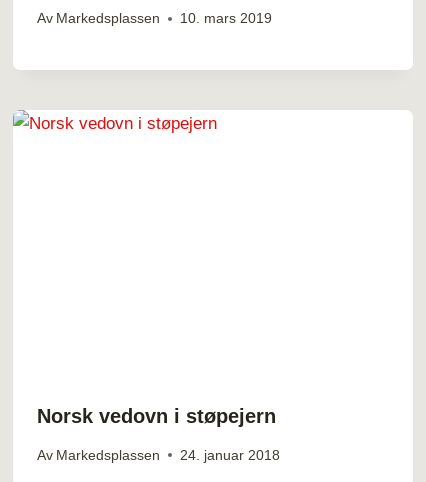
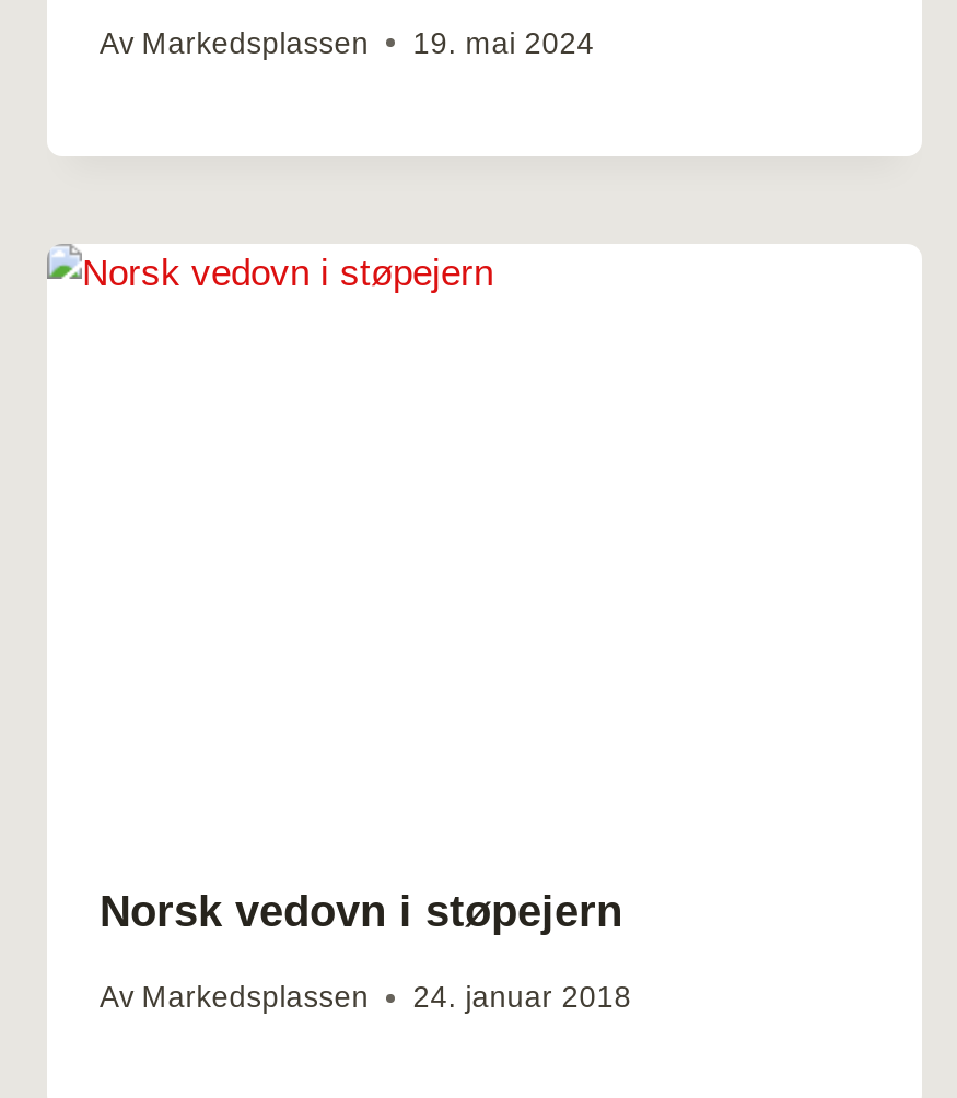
[37,11,272,26] Av Markedsplassen 10. mars 2019 -> [100,27,594,60] Av Markedsplassen 19. mai 2024

